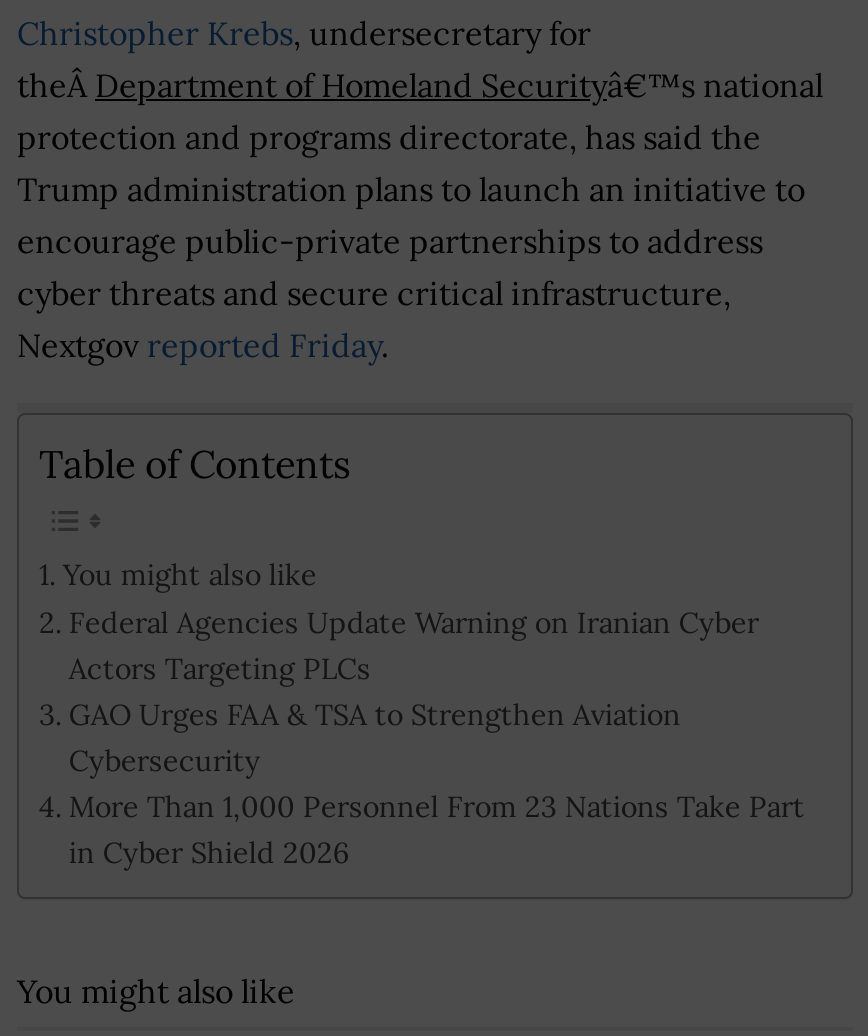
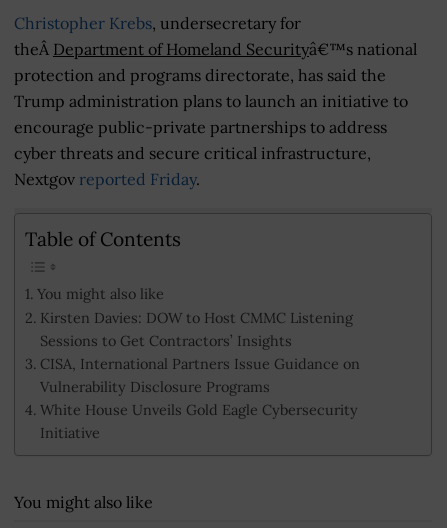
[69,603,805,871] Federal Agencies Update Warning on Iranian Cyber | Actors Targeting PLCs | GAO Urges FAA & TSA to Strengthen Aviation | Cybersecurity | More Than 1,000 Personnel From 23 Nations Take Part | in Cyber Shield 2026 -> [40,308,360,442] Kirsten Davies: DOW to Host CMMC Listening | Sessions to Get Contractors’ Insights | CISA, International Partners Issue Guidance on | Vulnerability Disclosure Programs | White House Unveils Gold Eagle Cybersecurity | Initiative

